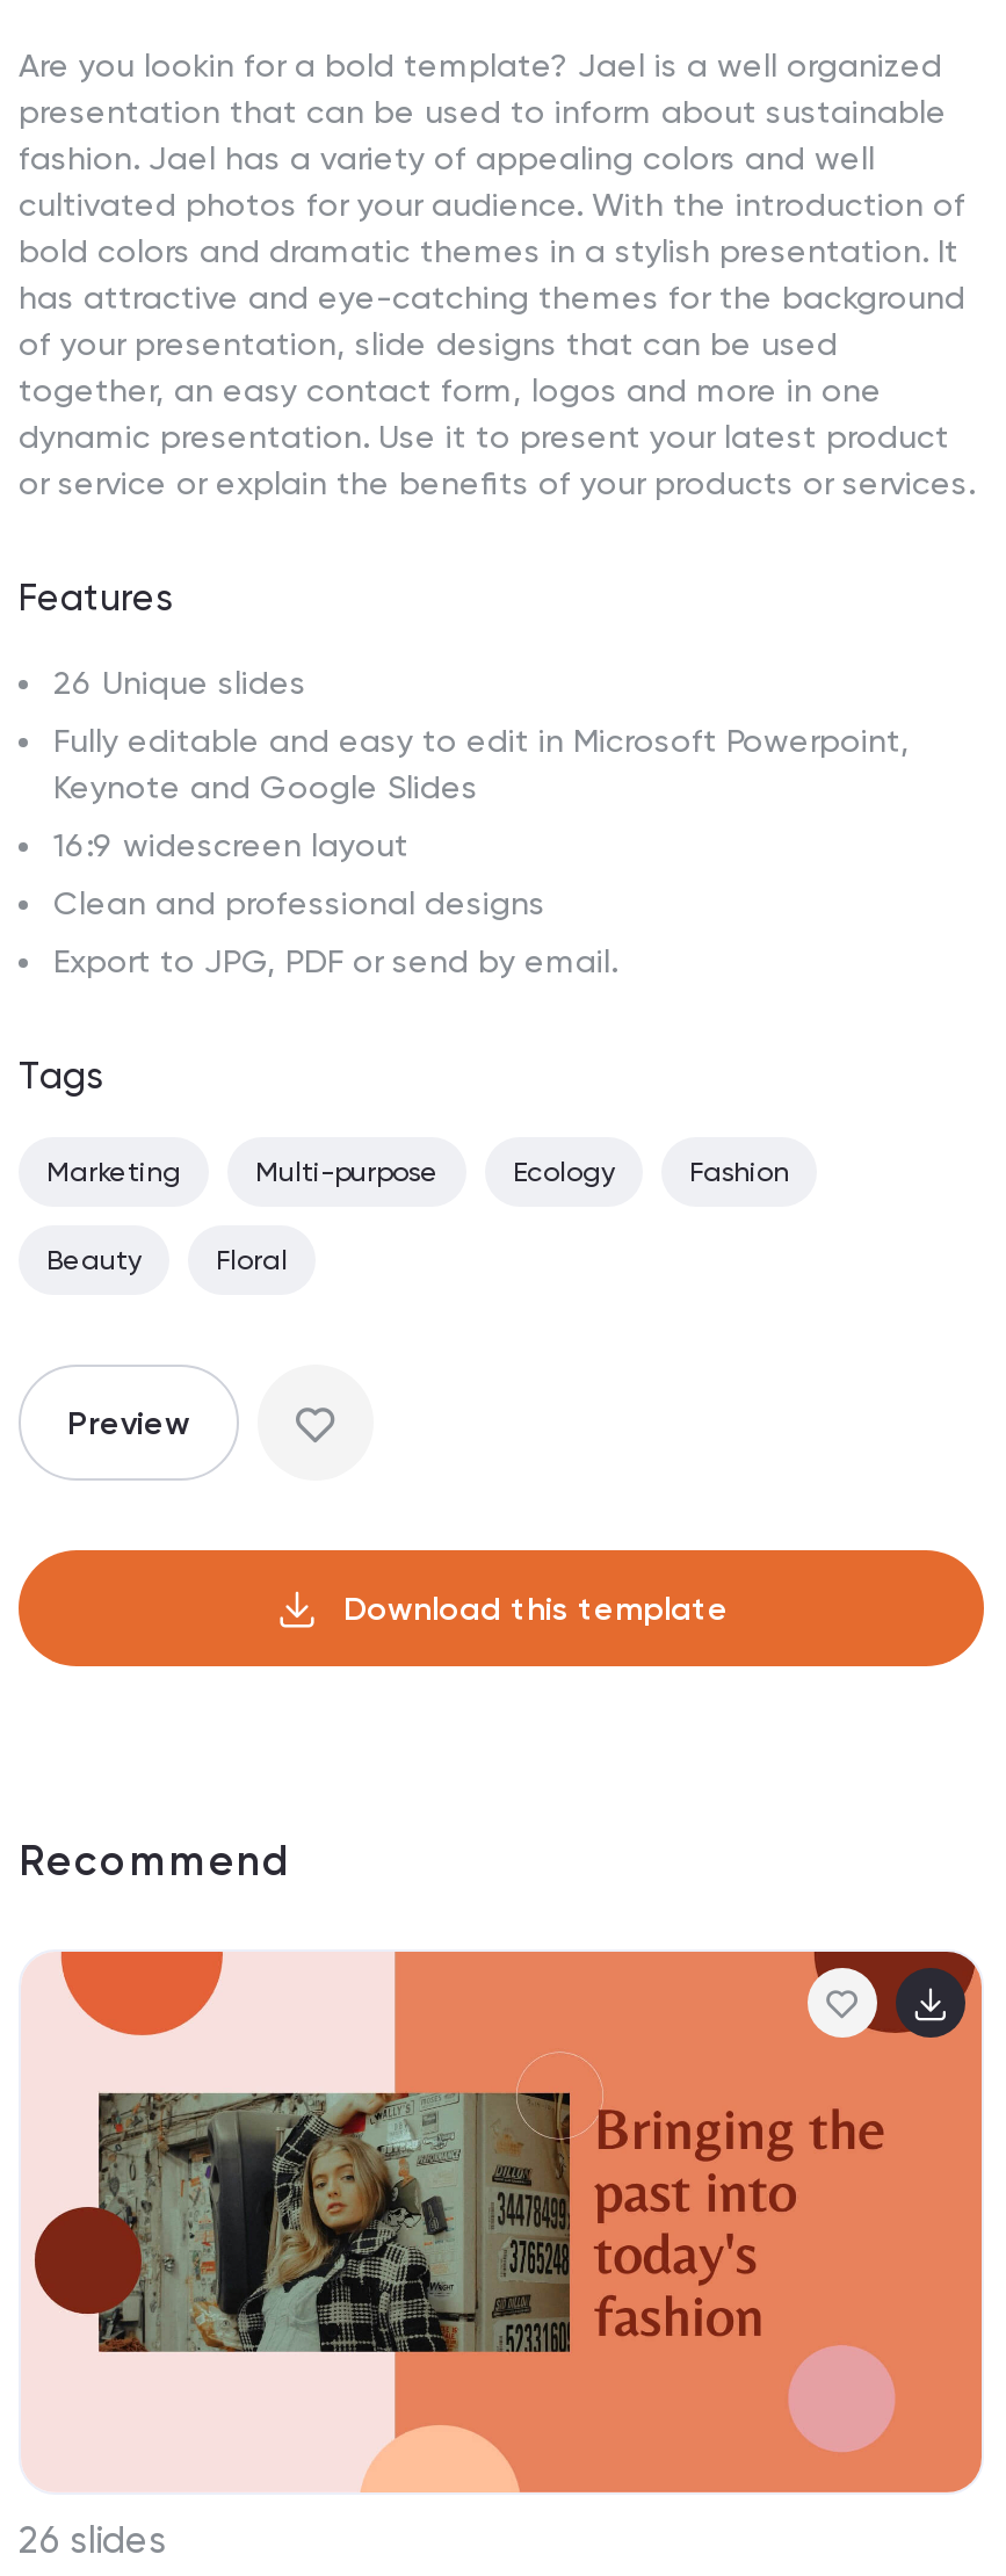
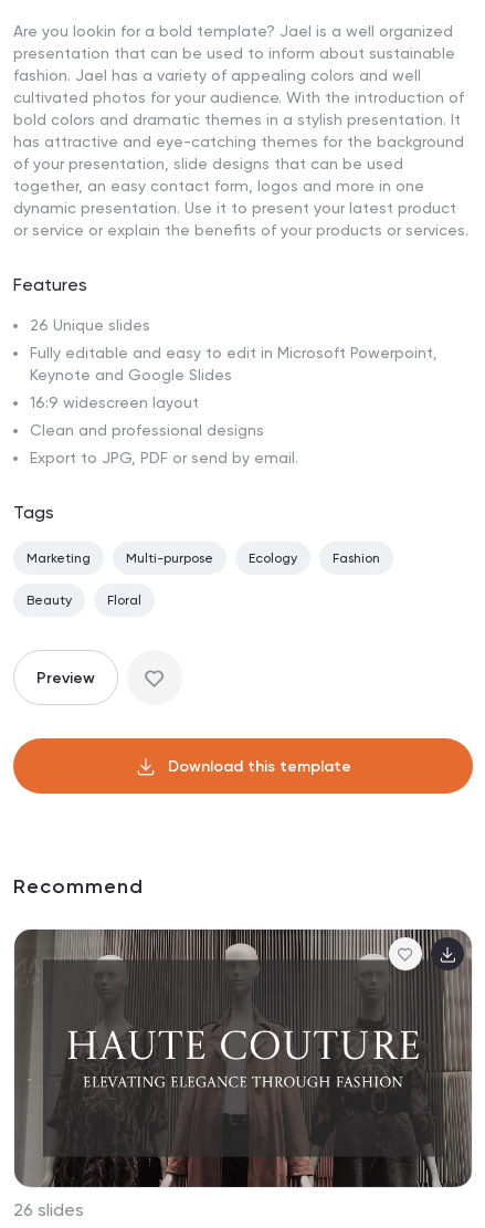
[21,1949,984,2495] [image] -> [13,928,473,1188] [image]

